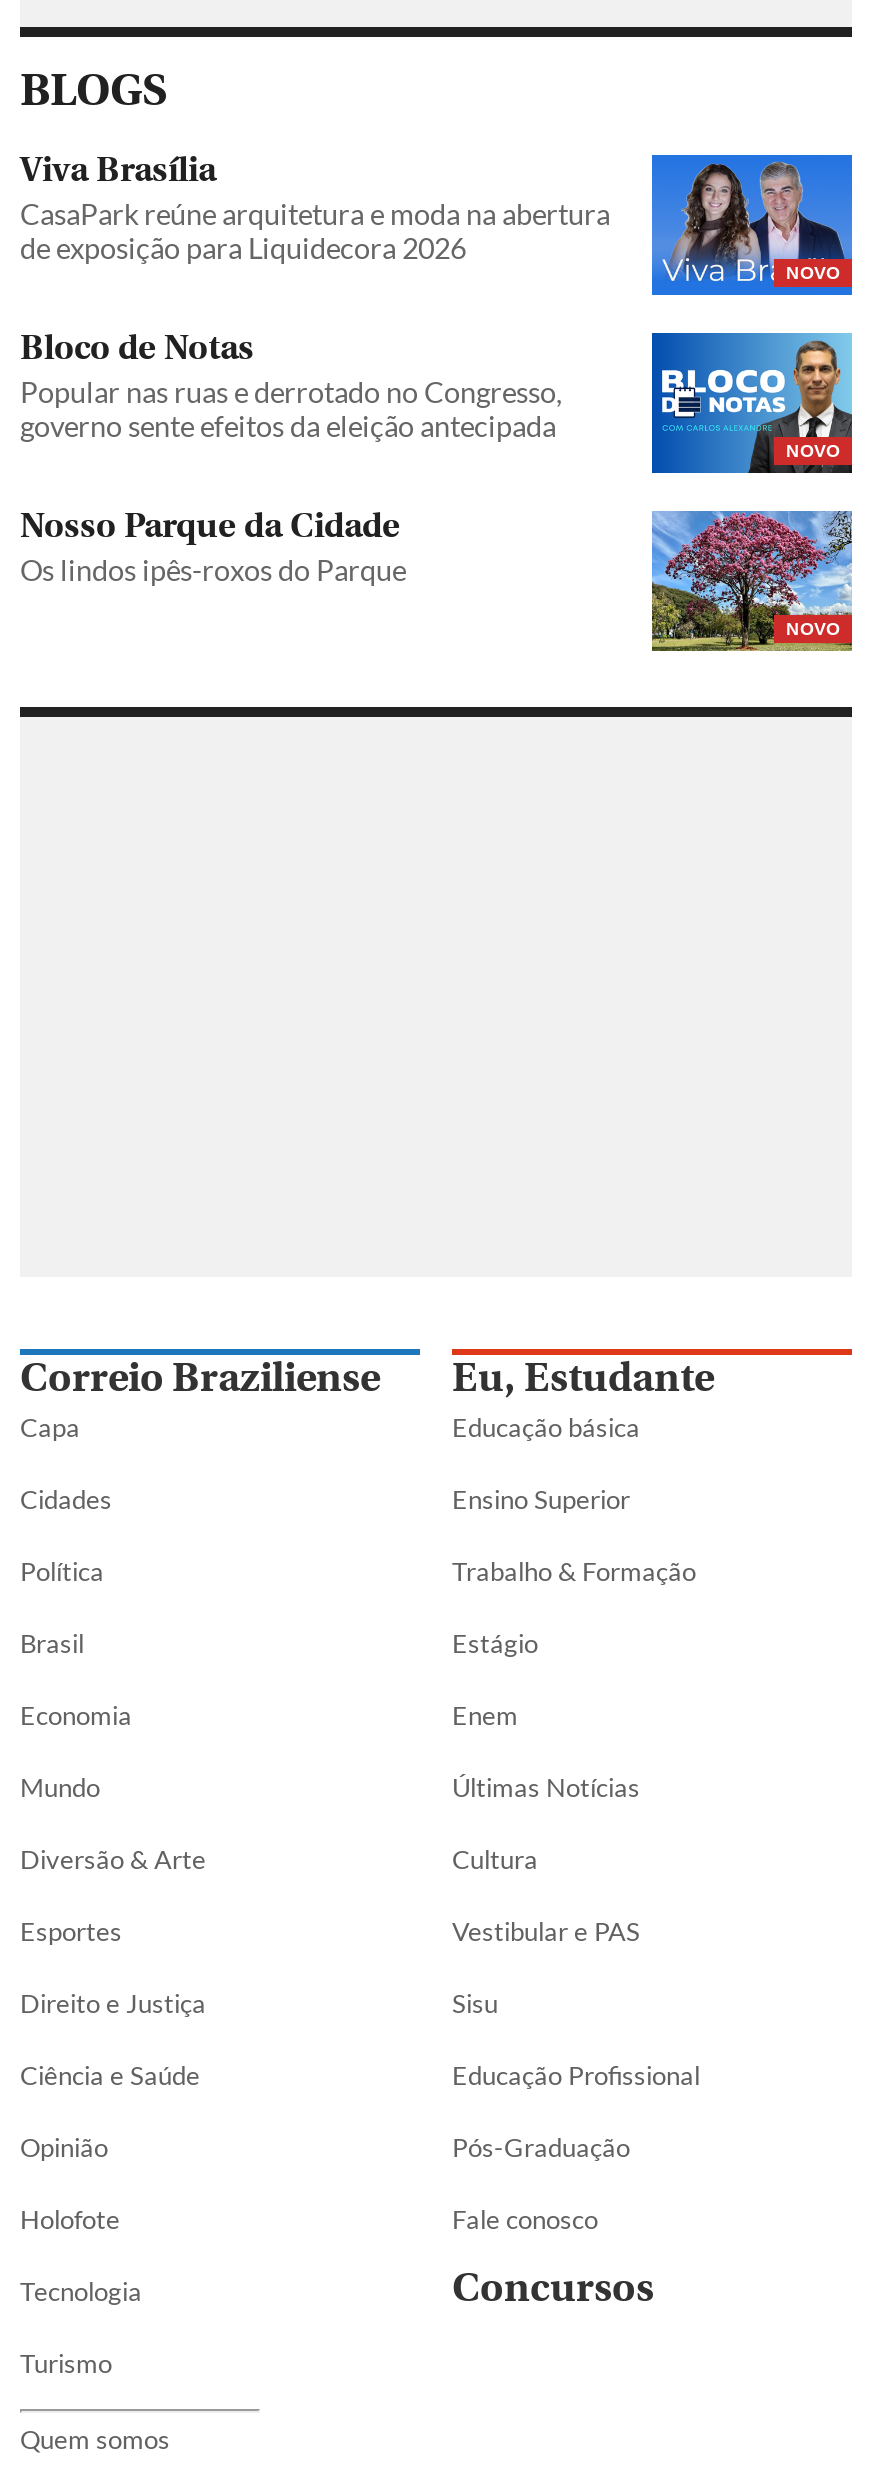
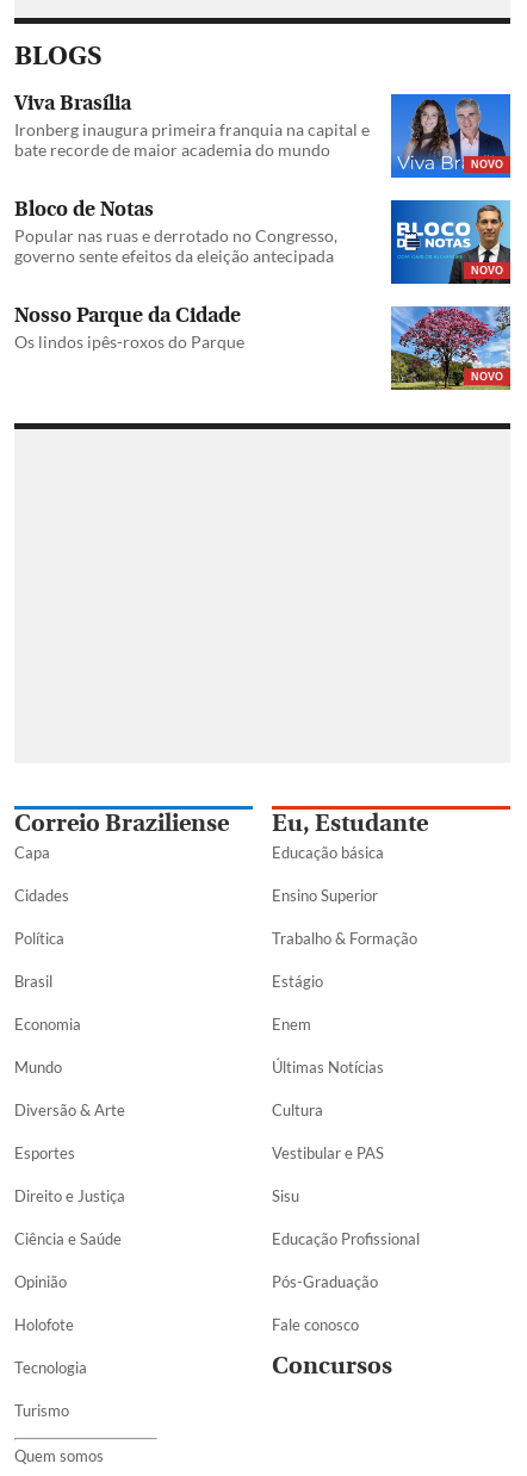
[20,197,610,265] CasaPark reúne arquitetura e moda na abertura | de exposição para Liquidecora 2026 -> [14,119,370,160] Ironberg inaugura primeira franquia na capital e | bate recorde de maior academia do mundo

